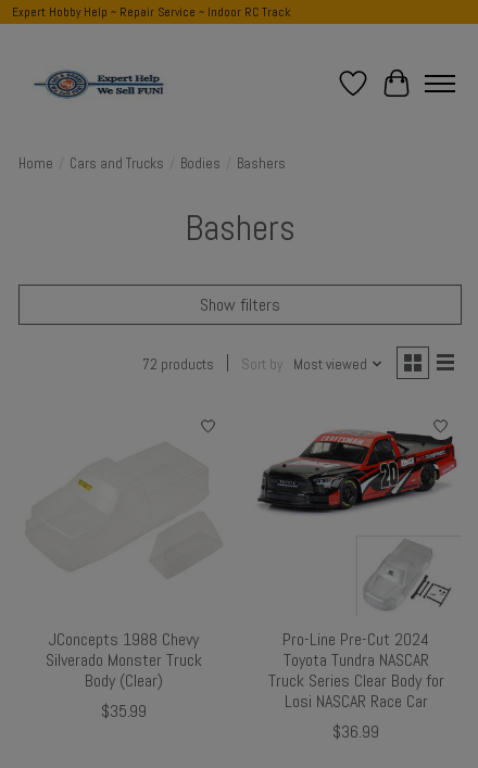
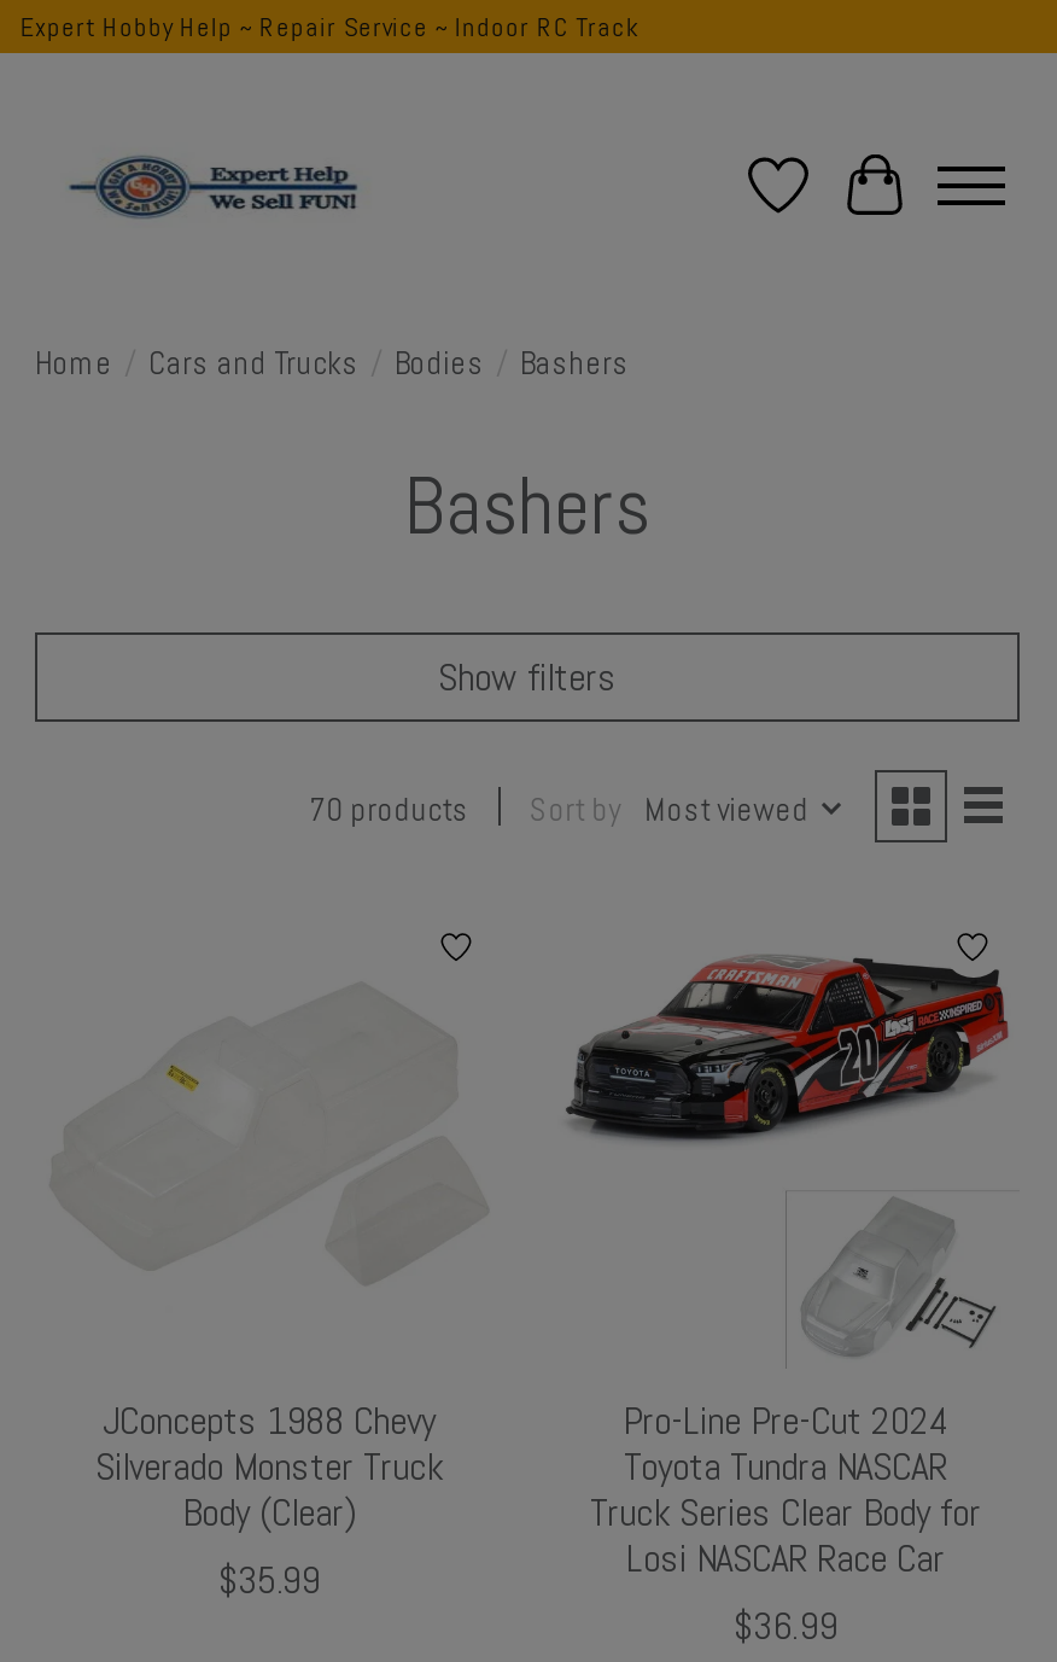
[142,355,367,373] 72 products Sort by Most viewed -> [309,788,809,829] 70 products Sort by Most viewed

